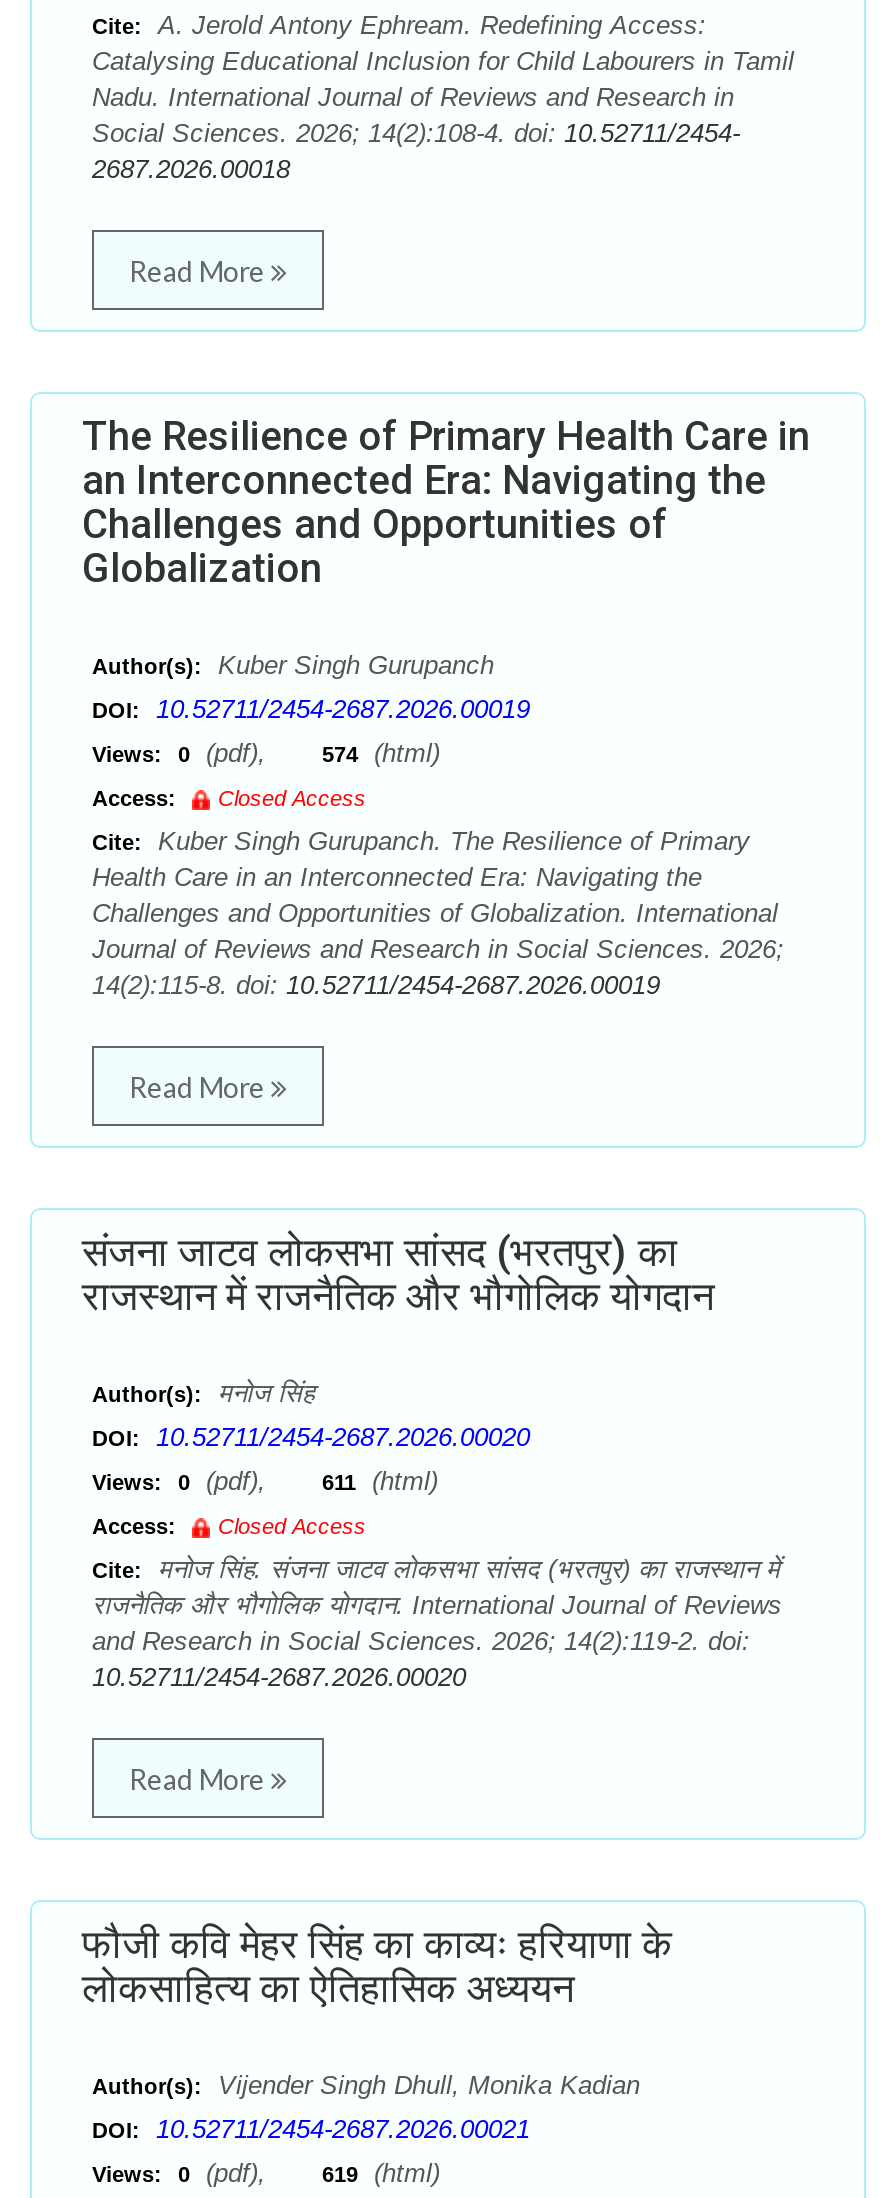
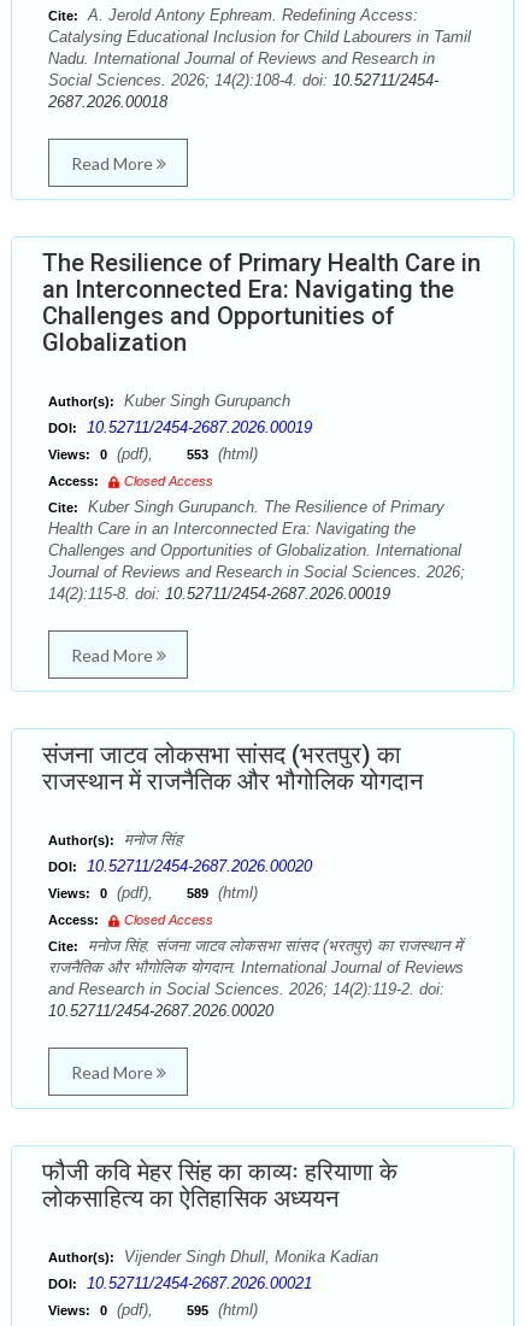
[92,738,440,768] Views: 0 (pdf), 574 (html) -> [48,445,258,463] Views: 0 (pdf), 553 (html)
[92,1466,438,1496] Views: 0 (pdf), 611 (html) -> [48,884,258,902] Views: 0 (pdf), 589 (html)
[92,2158,440,2188] Views: 0 (pdf), 619 (html) -> [48,1301,258,1319] Views: 0 (pdf), 595 (html)

